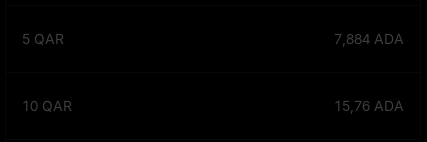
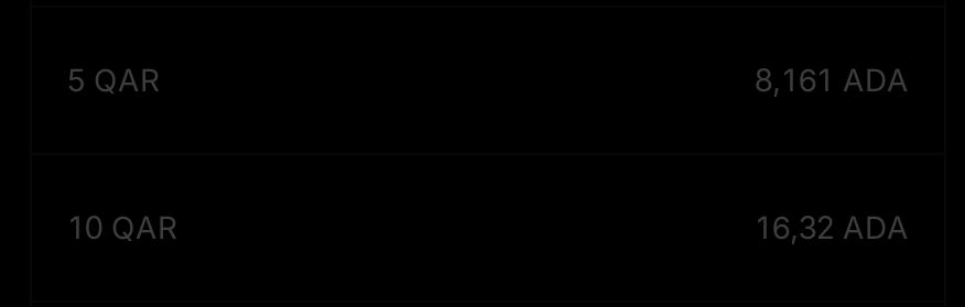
[334,30,404,47] 7,884 ADA -> [755,61,909,98] 8,161 ADA
[334,97,404,114] 15,76 ADA -> [755,208,909,245] 16,32 ADA

